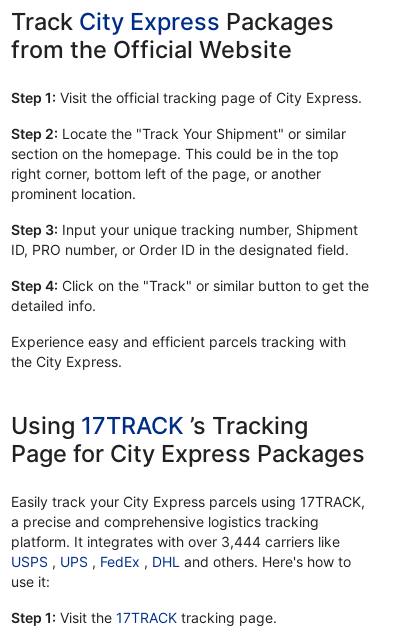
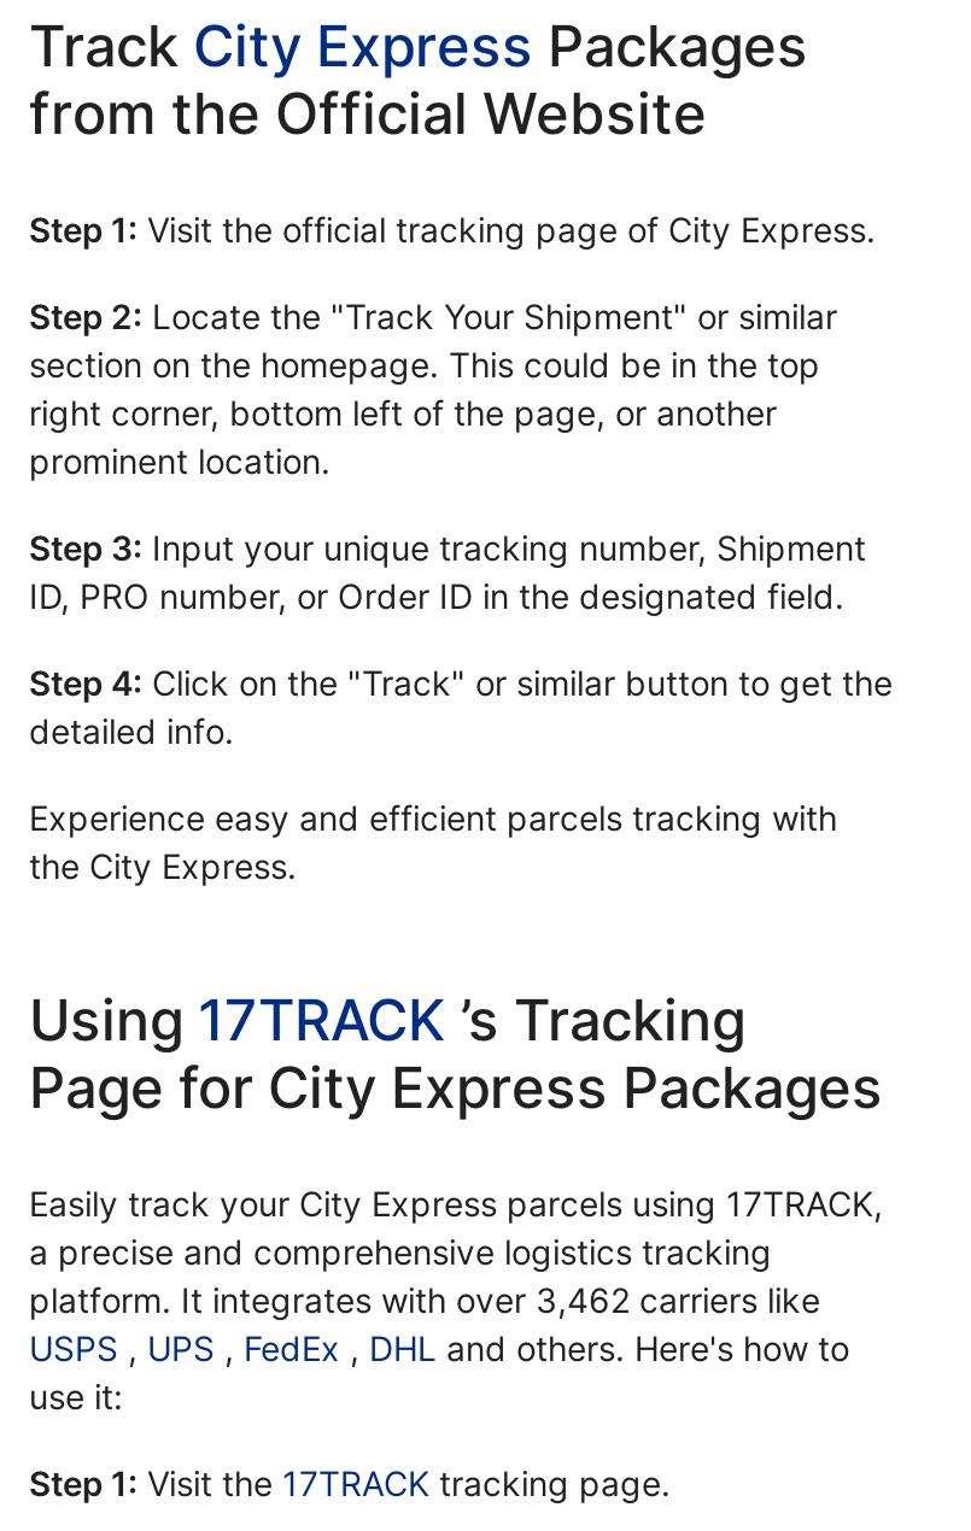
[11,533,340,550] platform. It integrates with over 3,444 carriers like -> [29,1279,820,1320] platform. It integrates with over 3,462 carriers like

